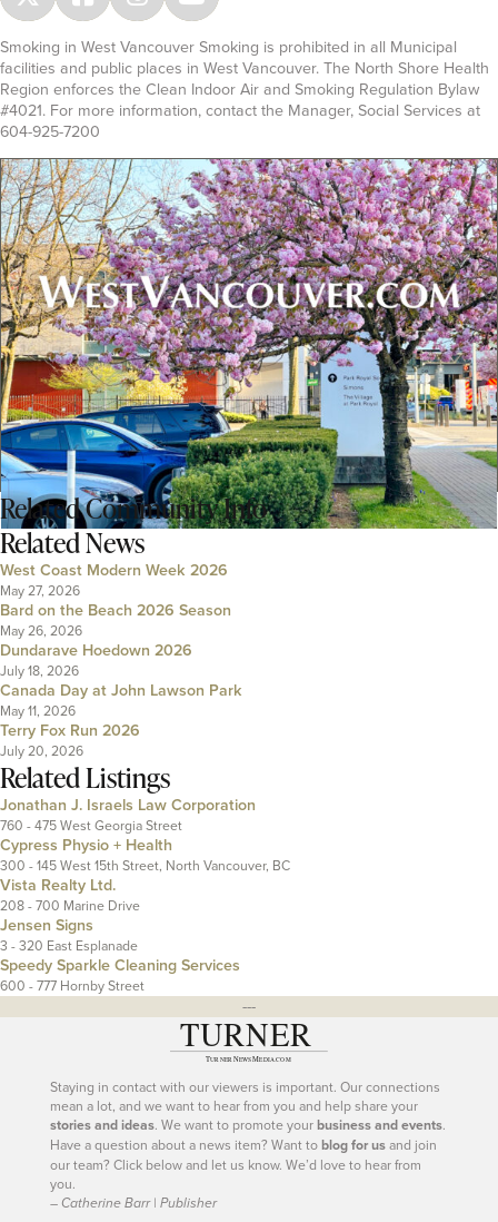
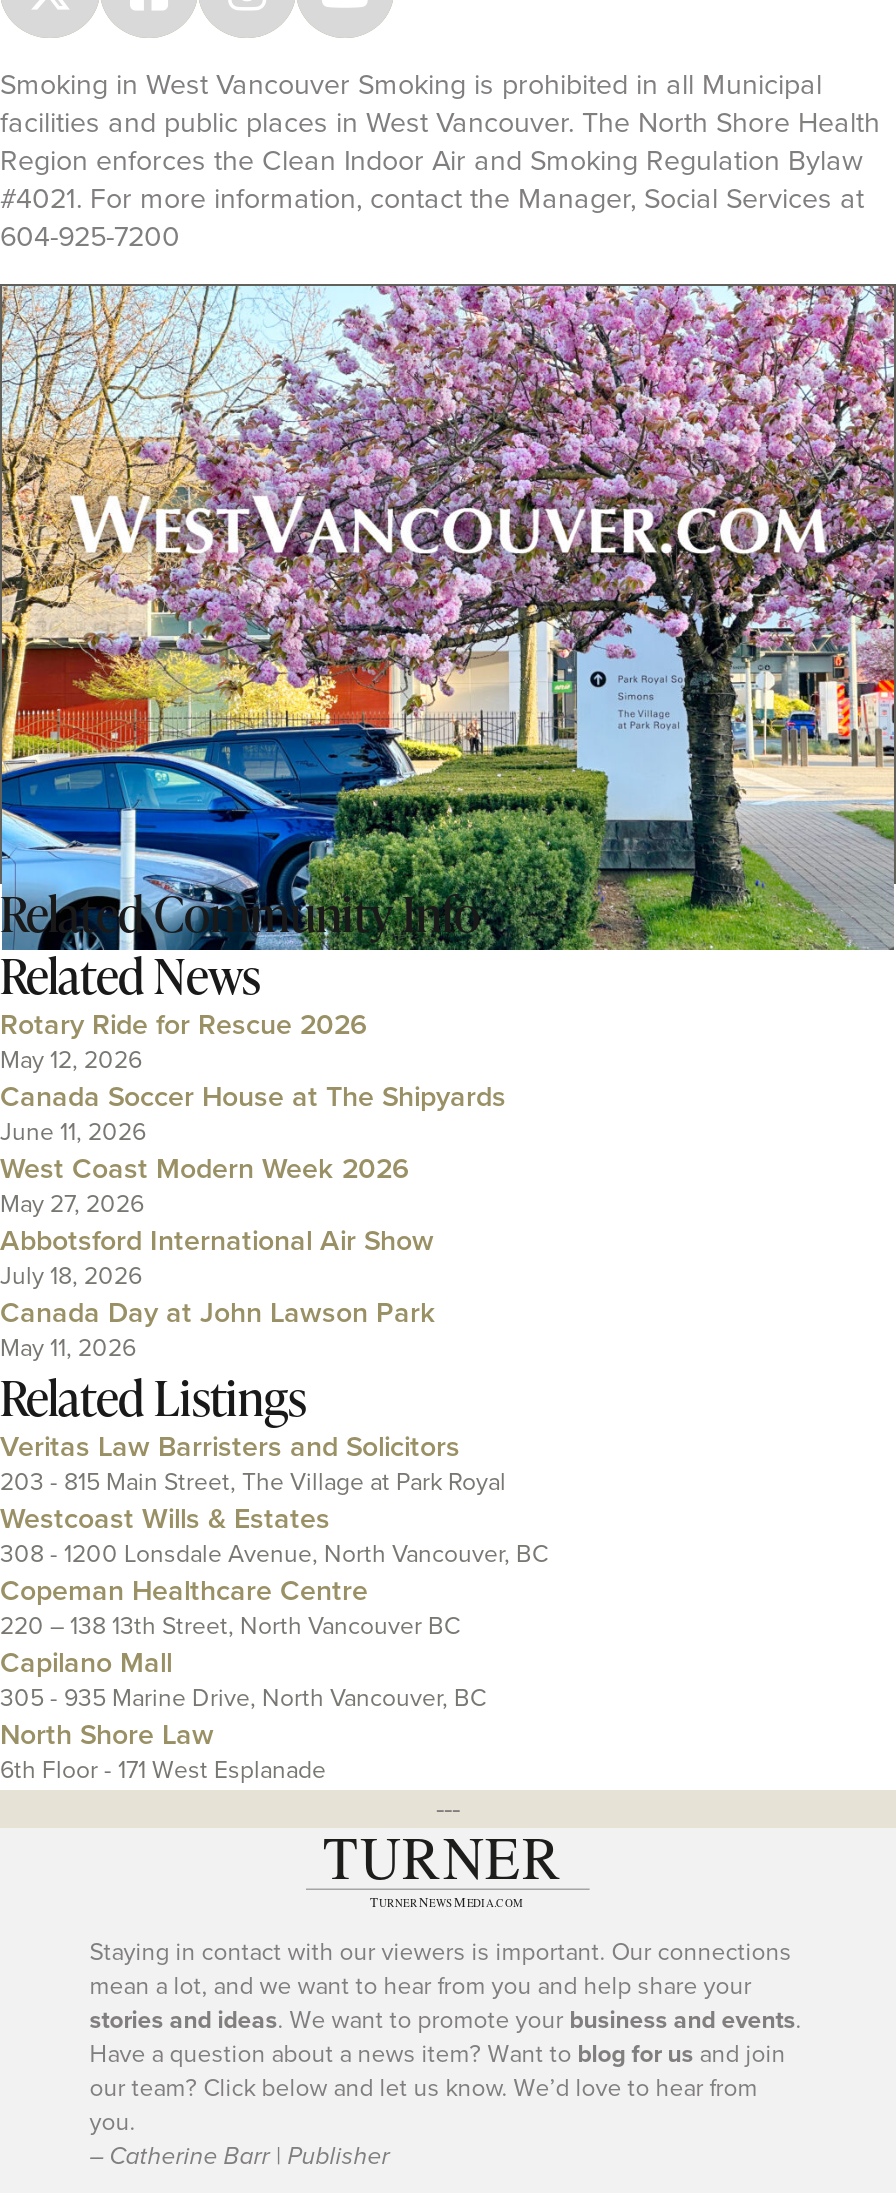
none -> [0,1004,506,1150] Rotary Ride for Rescue 2026 | May 12, 2026 | Canada Soccer House at The Shipyards | June 11, 2026
moved [0,559,228,600] -> [0,1148,410,1222]: West Coast Modern Week 2026 | May 27, 2026
[0,599,231,661] Bard on the Beach 2026 Season | May 26, 2026 | Dundarave Hoedown 2026 -> [0,1220,434,1262] Abbotsford International Air Show
moved [0,661,242,720] -> [0,1258,436,1366]: July 18, 2026 | Canada Day at John Lawson Park | May 11, 2026
[0,719,140,760] Terry Fox Run 2026 | July 20, 2026 -> none
[0,794,290,995] Jonathan J. Israels Law Corporation | 760 - 475 West Georgia Street | Cypress Physio + Health | 300 - 145 West 15th Street, North Vancouver, BC | Vista Realty Ltd. | 208 - 700 Marine Drive | Jensen Signs | 3 - 320 East Esplanade | Speedy Sparkle Cleaning Services | 600 - 777 Hornby Street -> [0,1426,548,1788] Veritas Law Barristers and Solicitors | 203 - 815 Main Street, The Village at Park Royal | Westcoast Wills & Estates | 308 - 1200 Lonsdale Avenue, North Vancouver, BC | Copeman Healthcare Centre | 220 – 138 13th Street, North Vancouver BC | Capilano Mall | 305 - 935 Marine Drive, North Vancouver, BC | North Shore Law | 6th Floor - 171 West Esplanade

